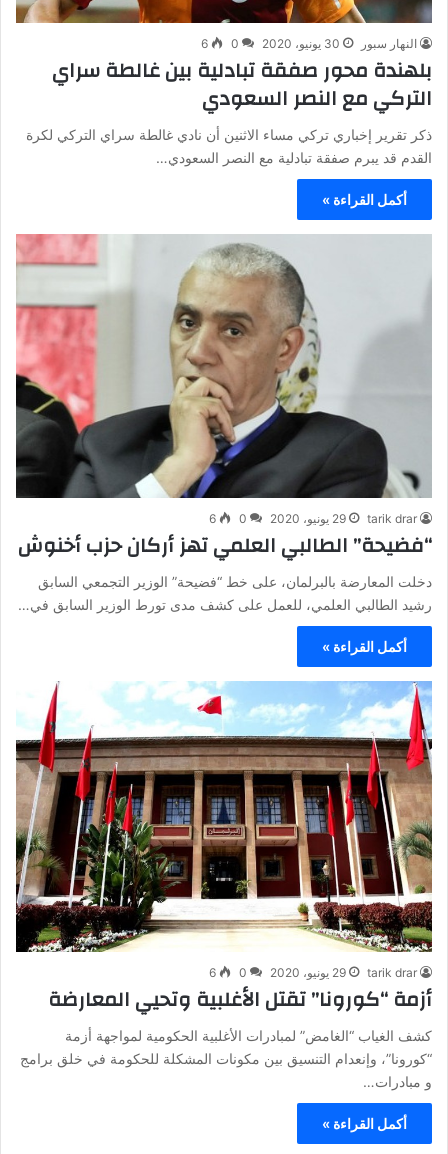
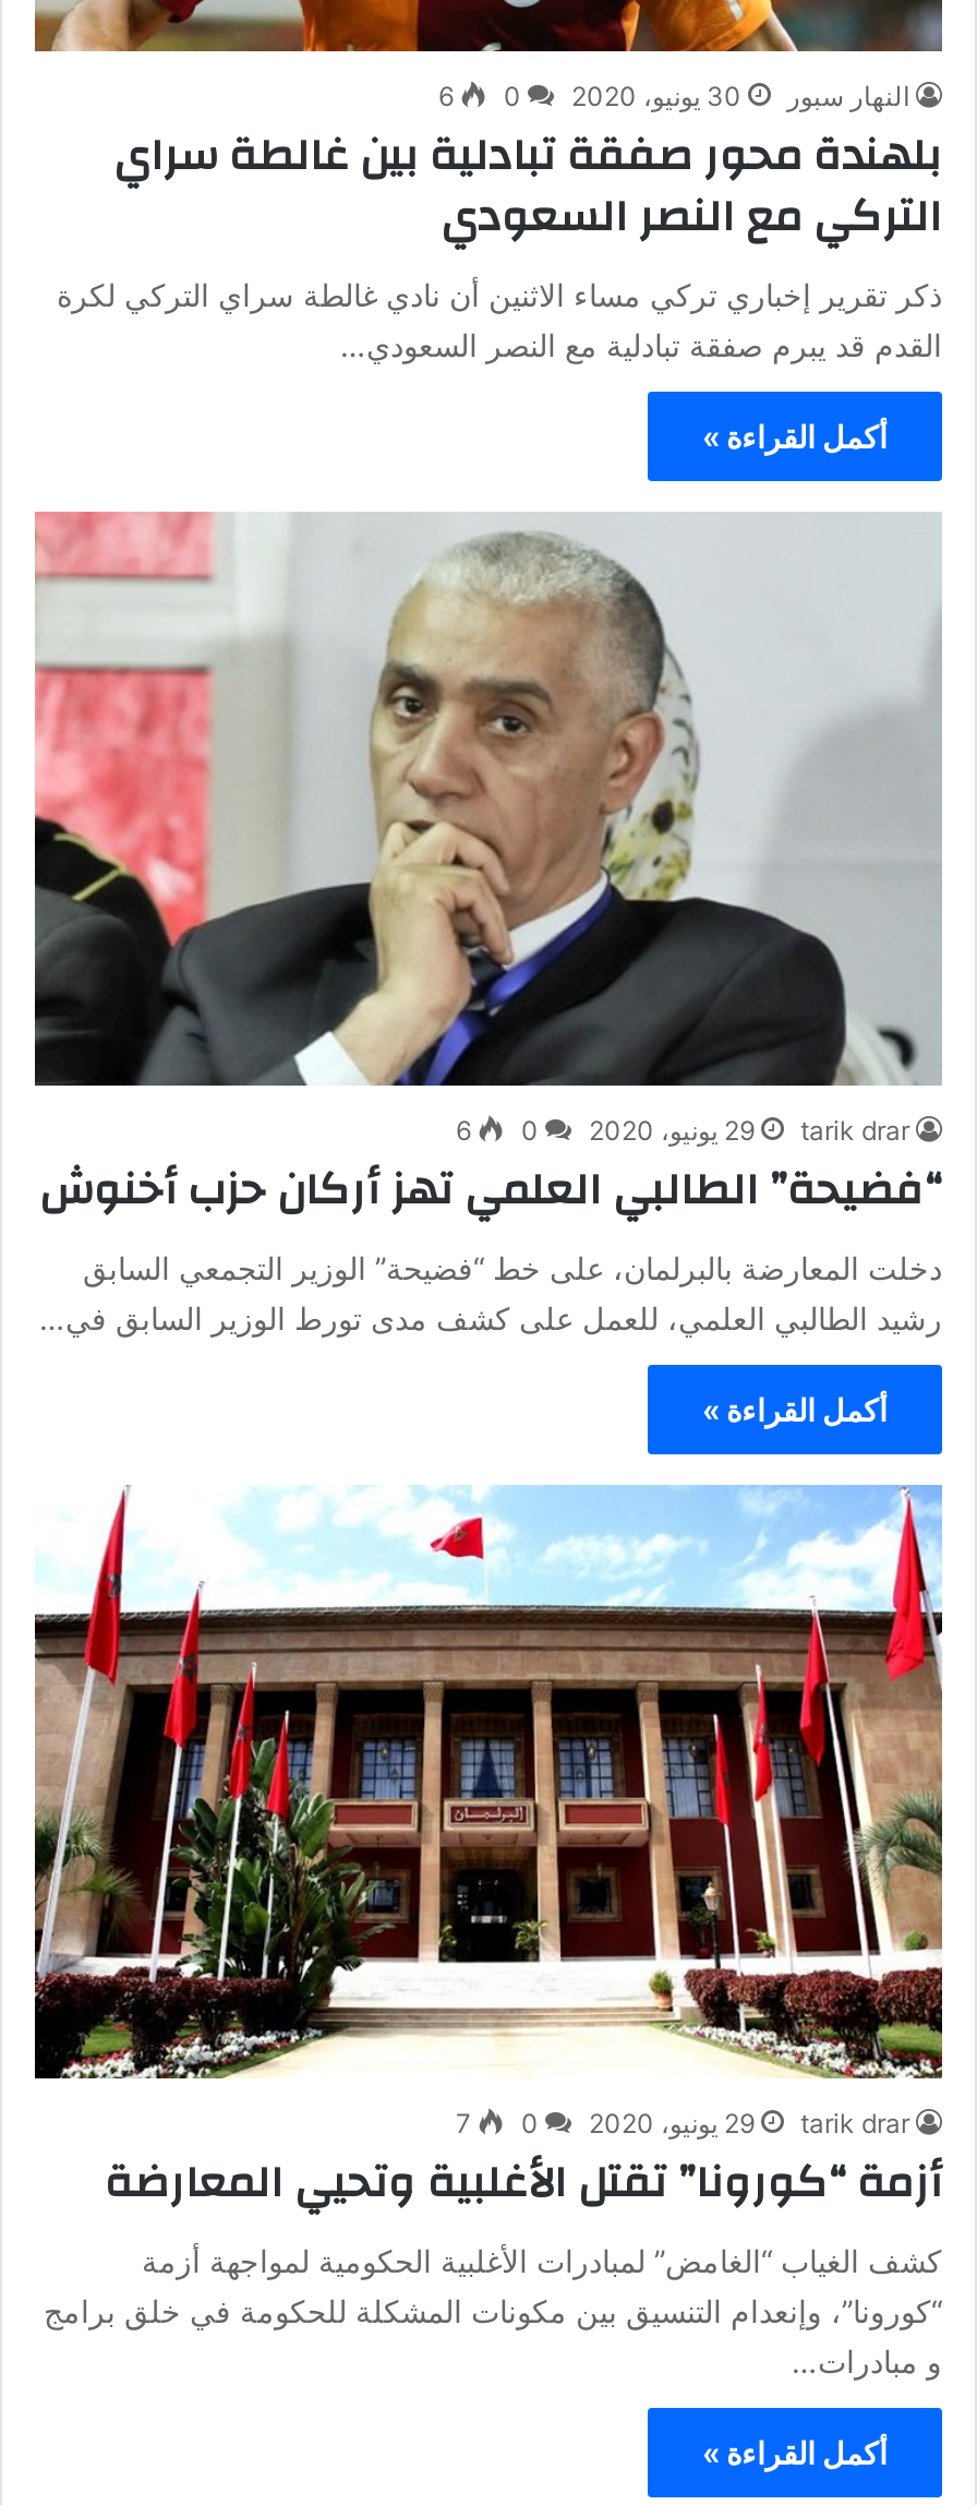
[209,965,247,980] 6 0 -> [456,2106,539,2139] 7 0

